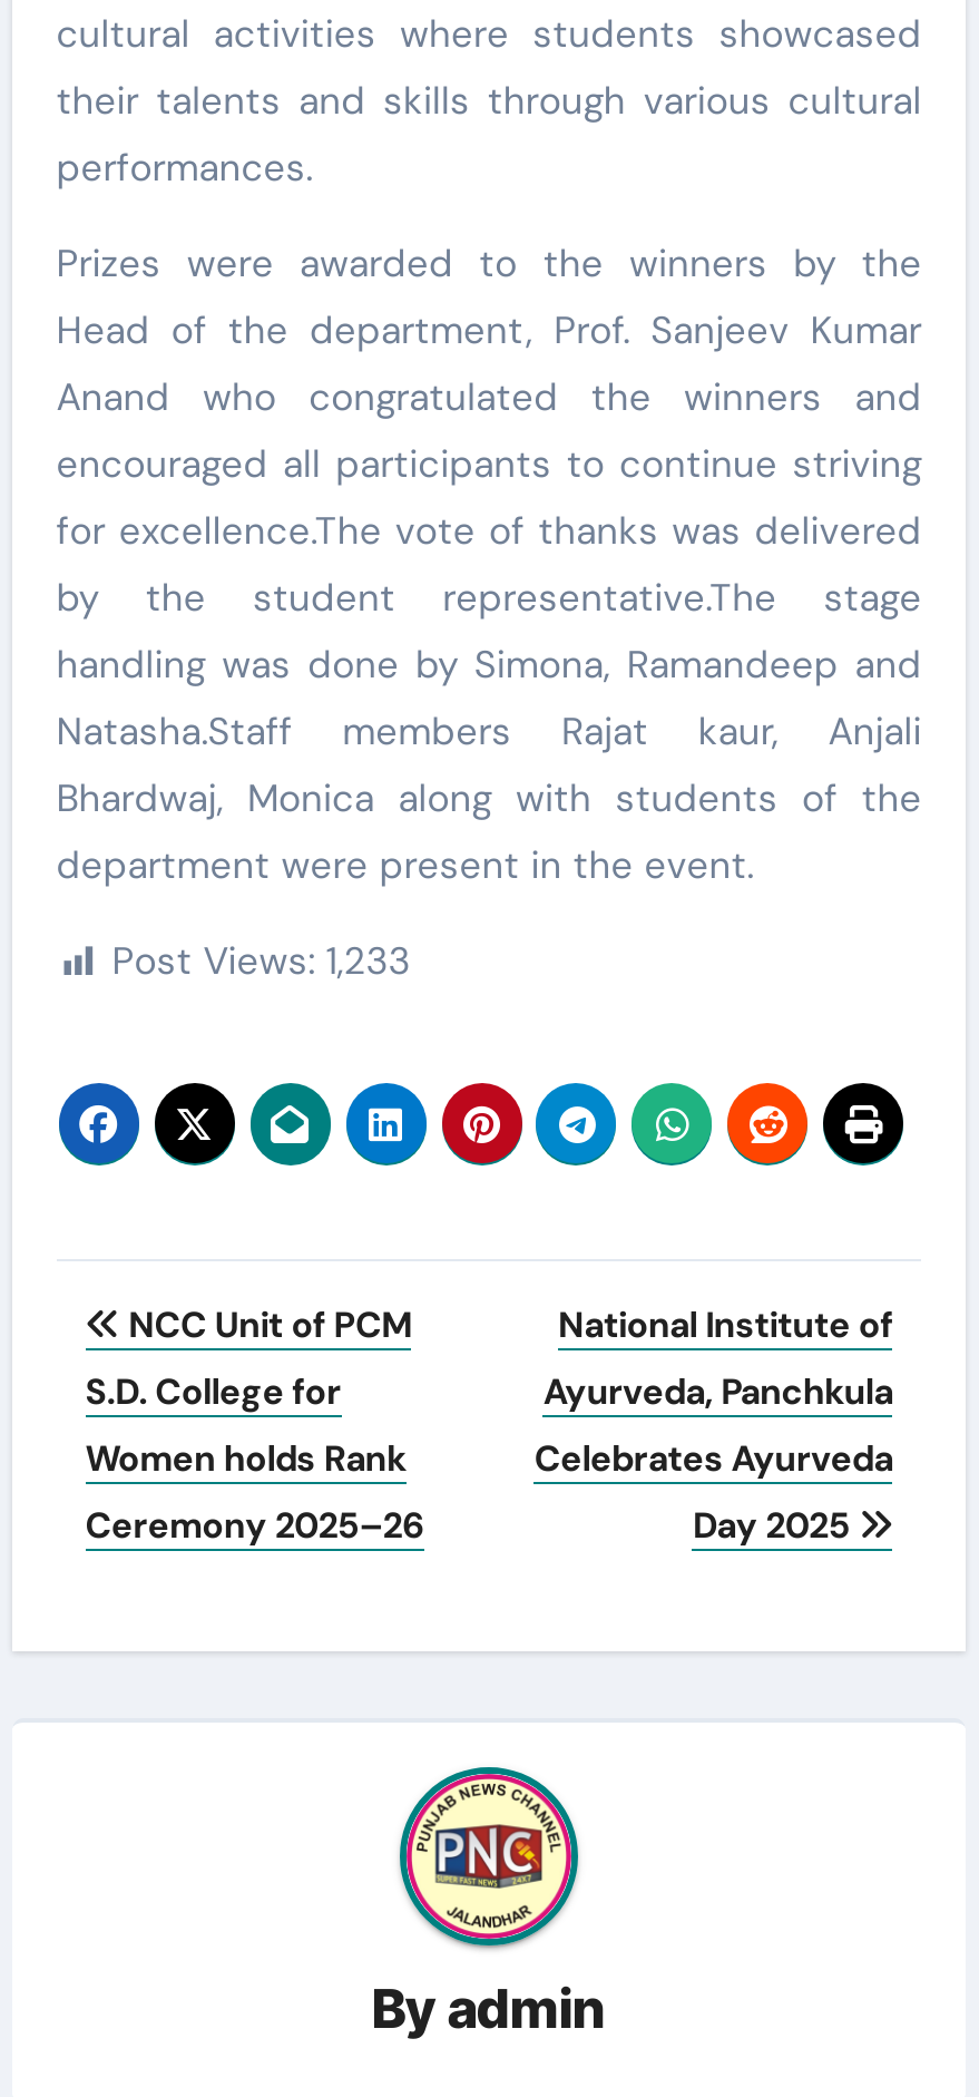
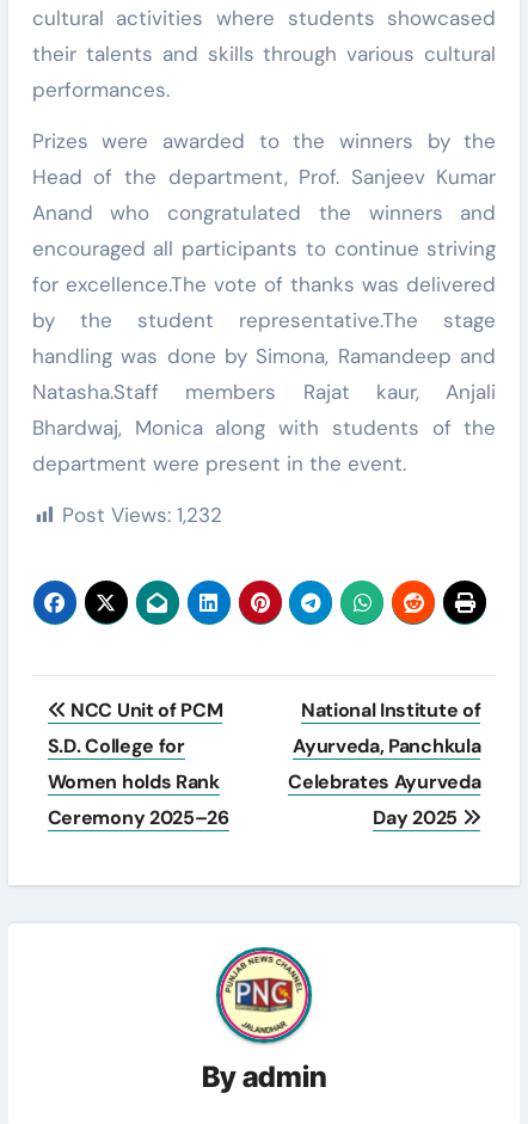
[112,936,411,985] Post Views: 1,233 -> [62,502,222,528] Post Views: 1,232

